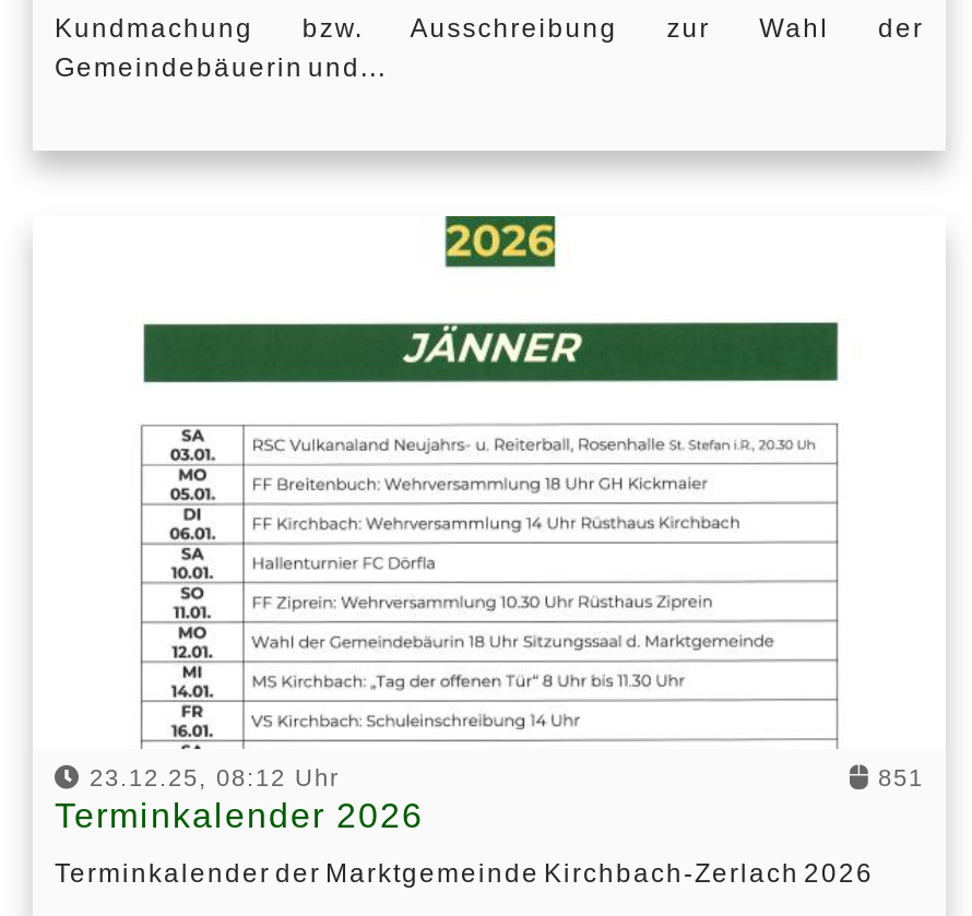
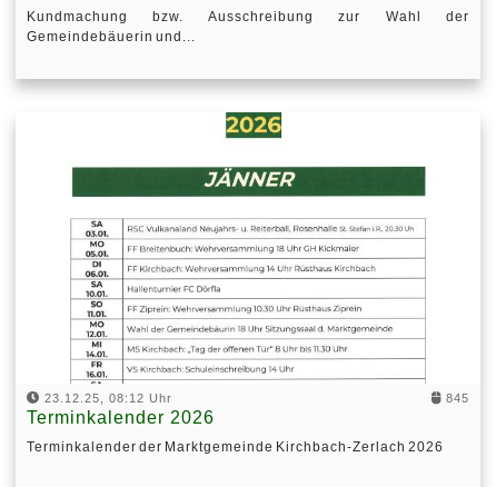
[869,764,924,790] 851 -> [442,391,469,404] 845

